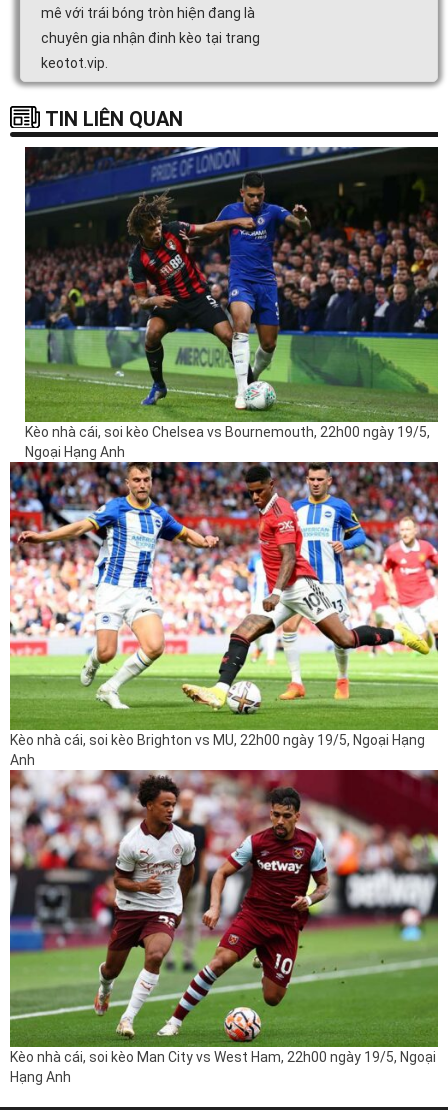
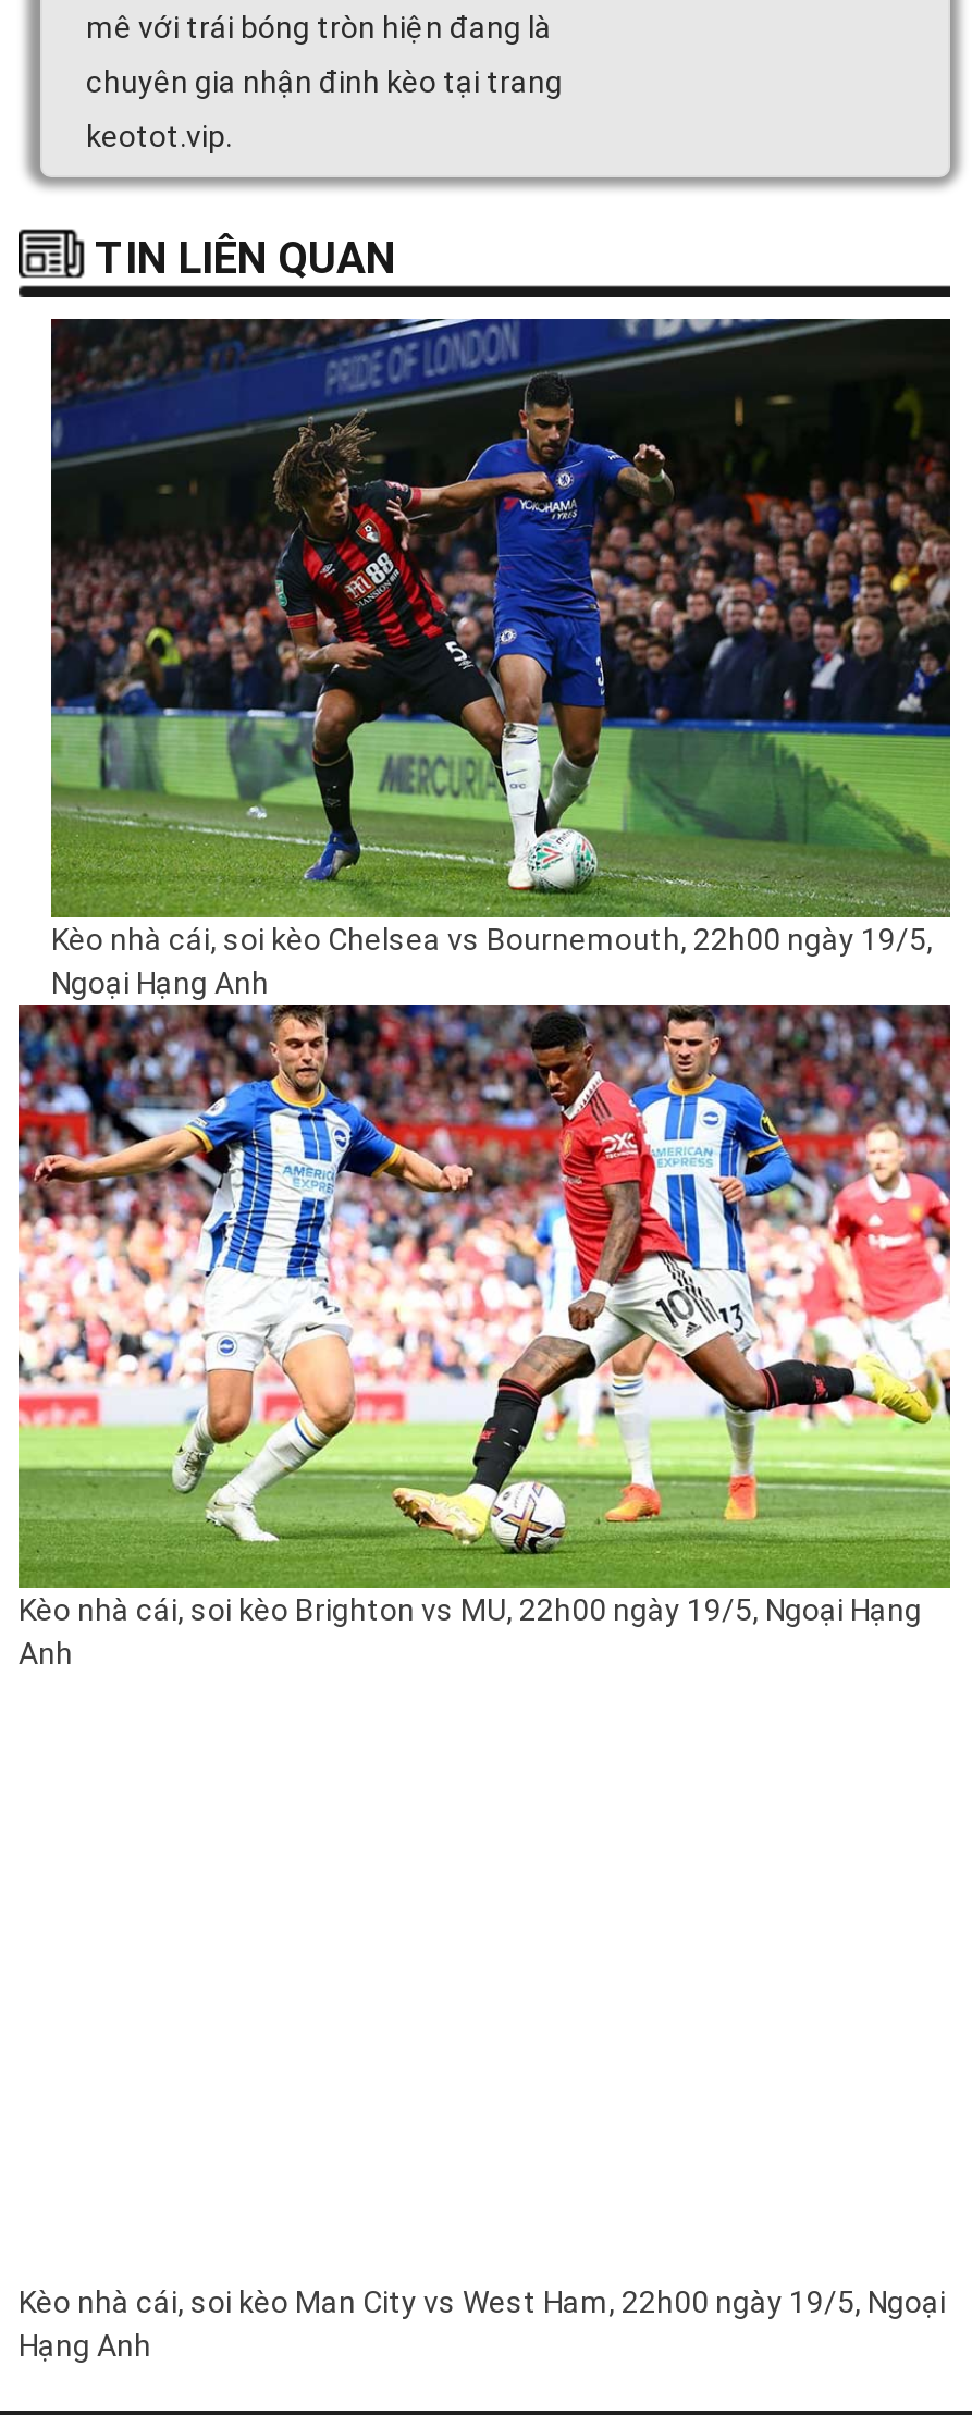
[9,769,439,1047] [image] -> none

